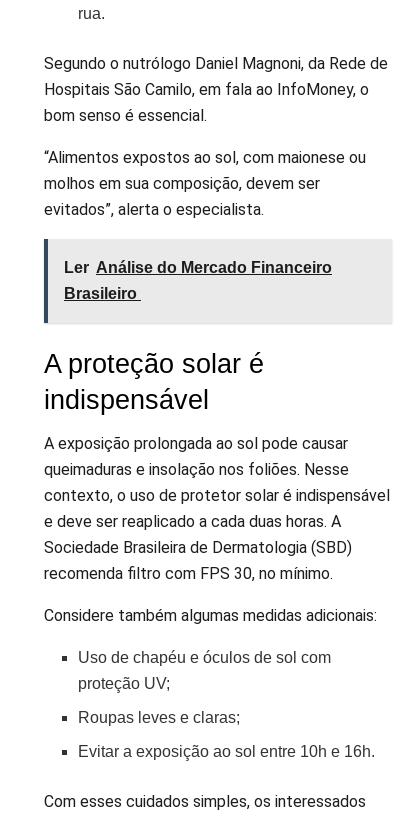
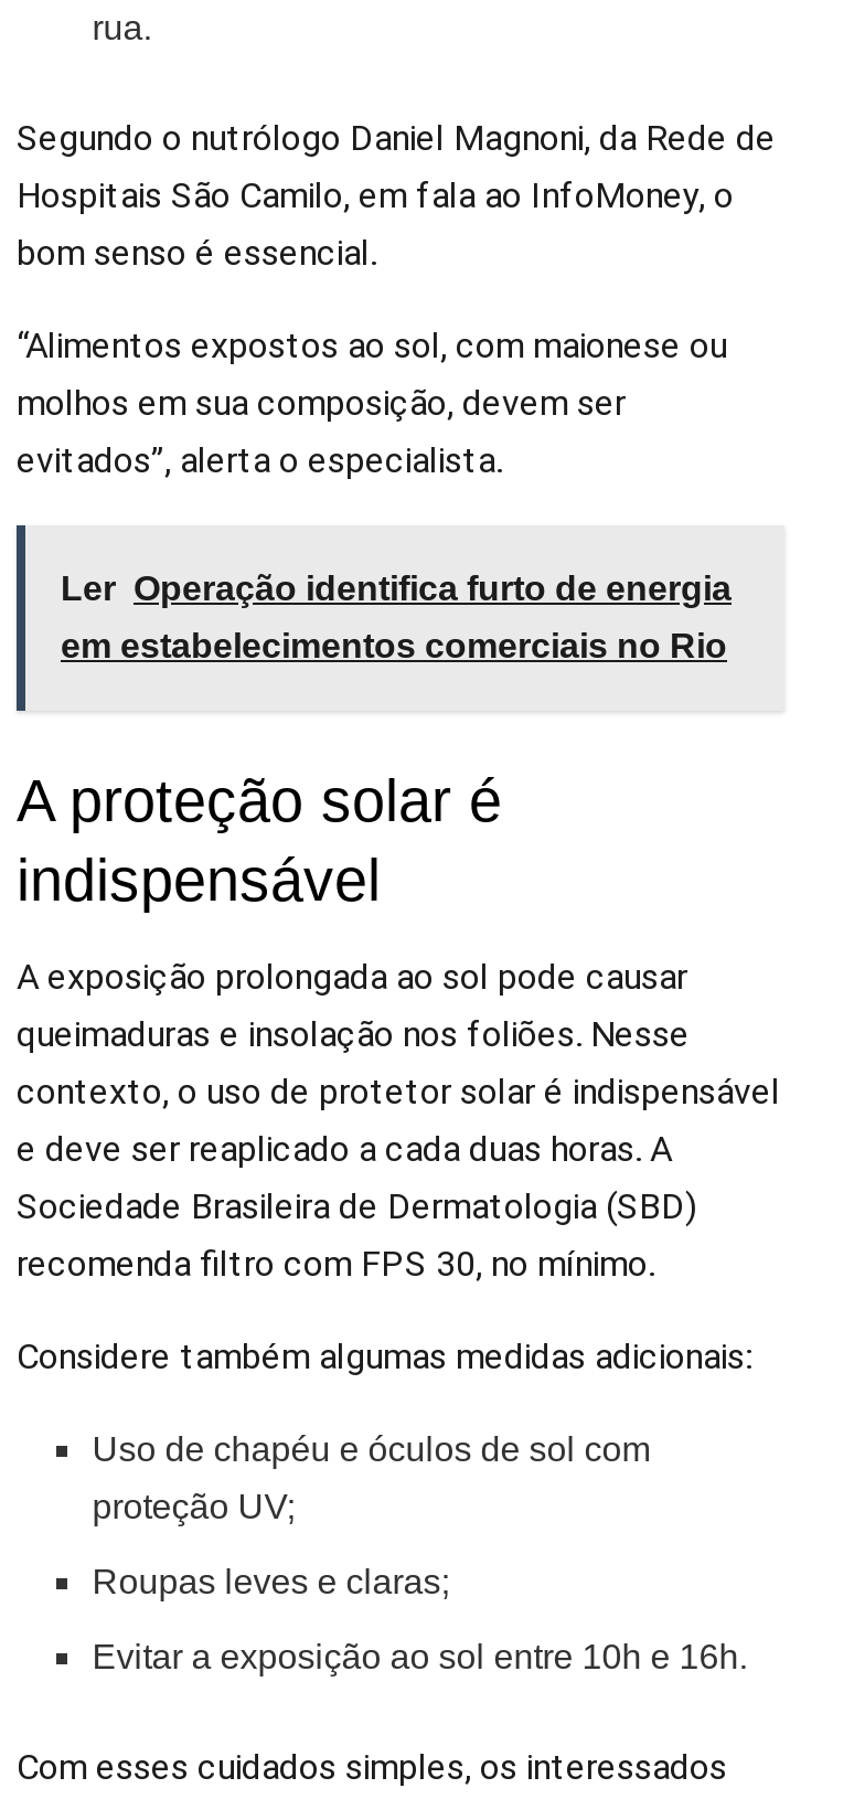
[64,259,332,276] Ler Análise do Mercado Financeiro -> [61,570,732,607] Ler Operação identifica furto de energia
[64,285,141,302] Brasileiro -> [61,627,727,665] em estabelecimentos comerciais no Rio

